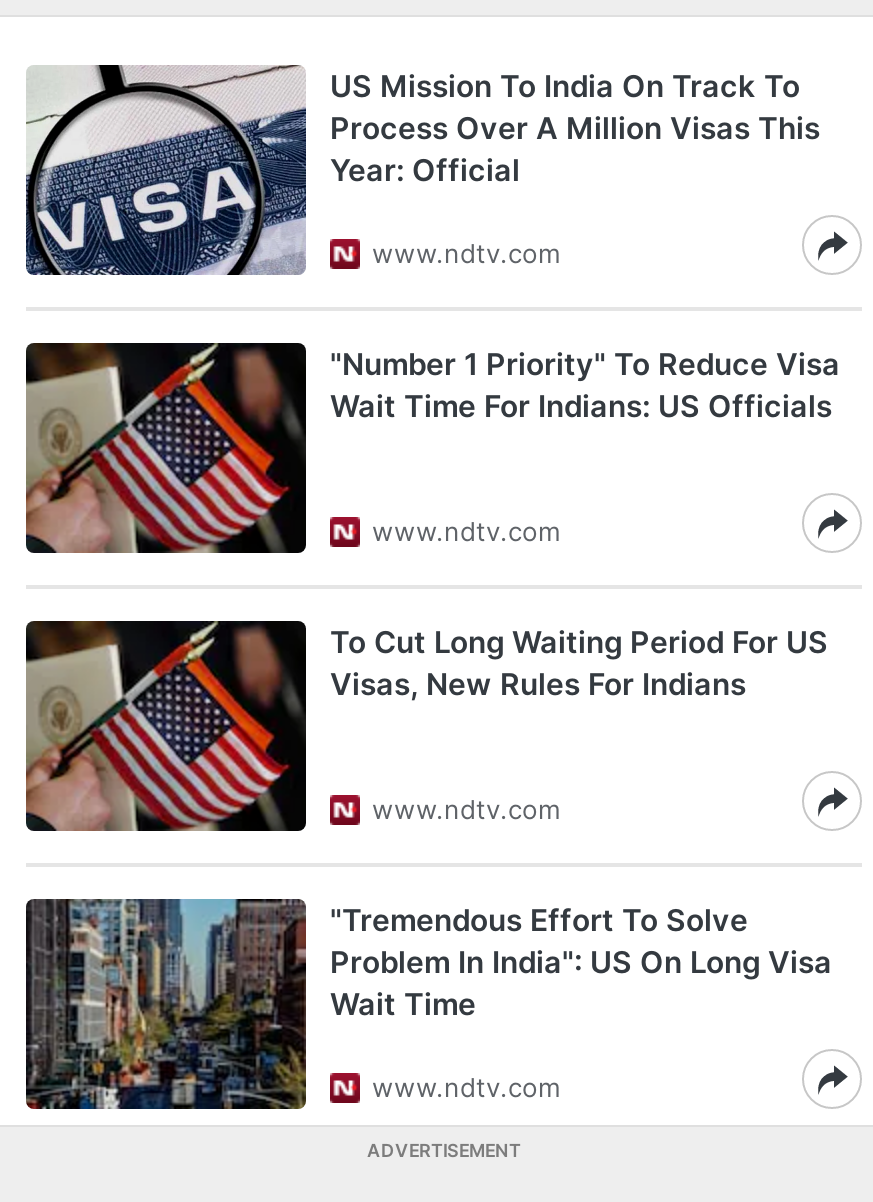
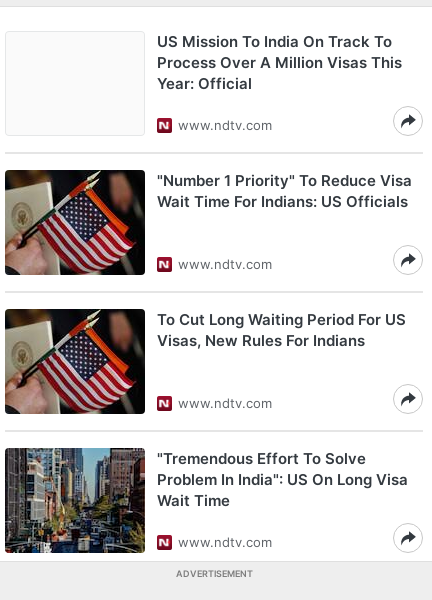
[24,63,308,277] [image] -> none

